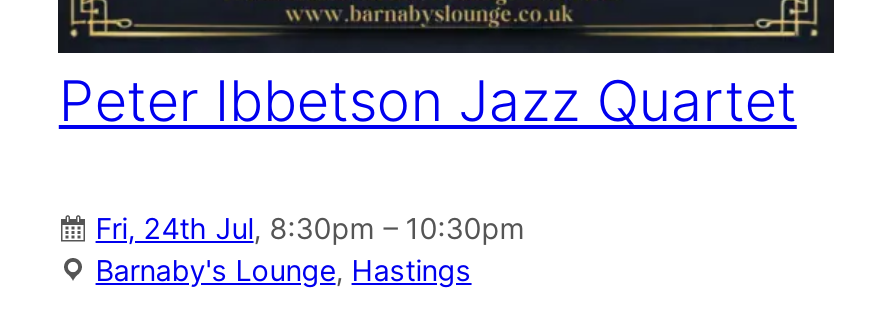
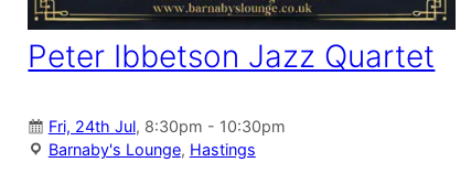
[96,212,526,246] Fri, 24th Jul, 8:30pm – 10:30pm -> [48,117,285,135] Fri, 24th Jul, 8:30pm - 10:30pm

